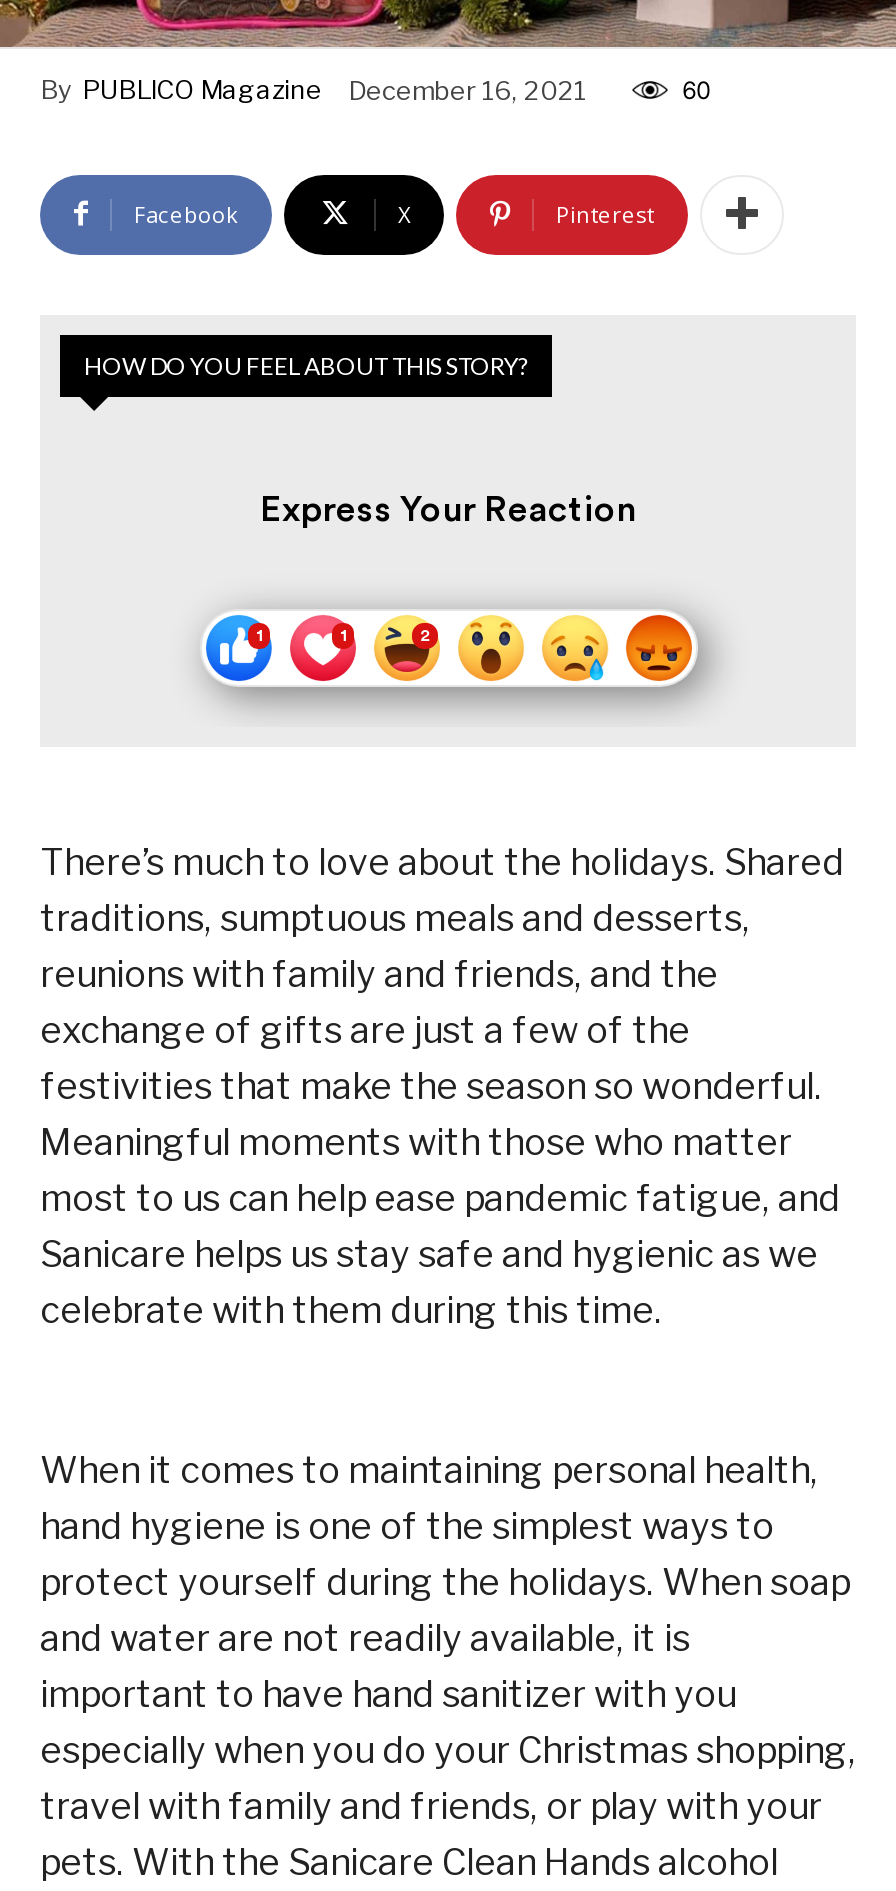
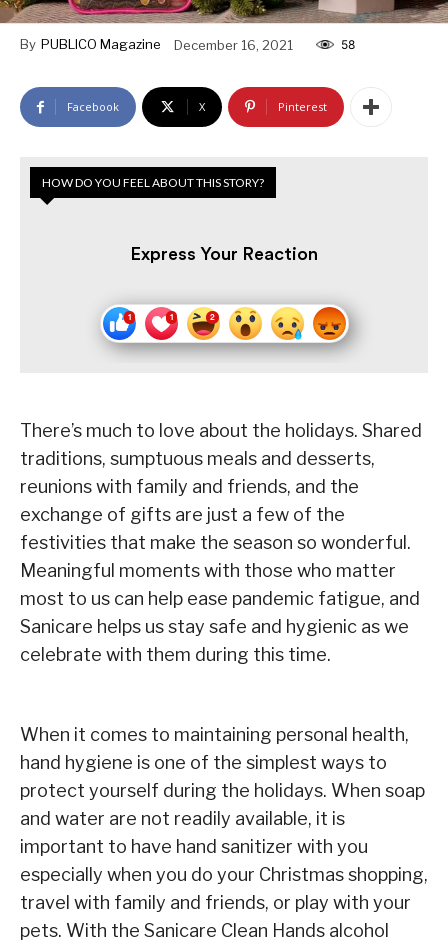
[682,74,712,104] 60 -> [341,37,355,52] 58

